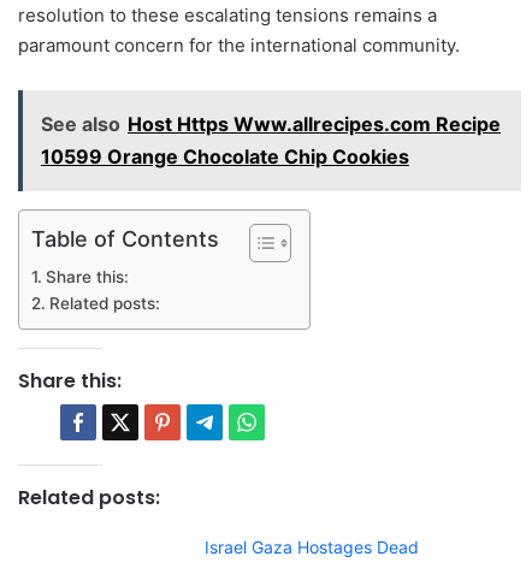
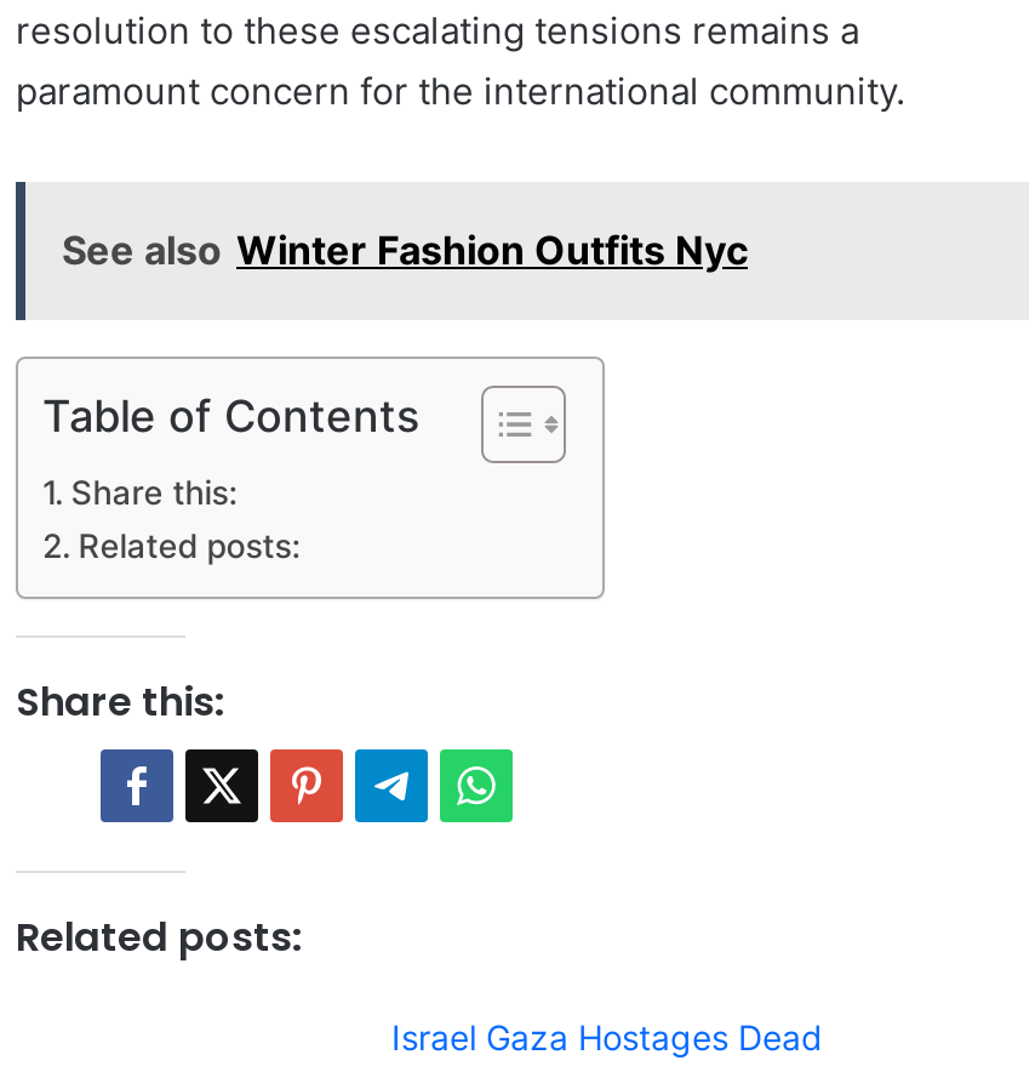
[41,112,501,169] See also Host Https Www.allrecipes.com Recipe | 10599 Orange Chocolate Chip Cookies -> [62,227,748,275] See also Winter Fashion Outfits Nyc

